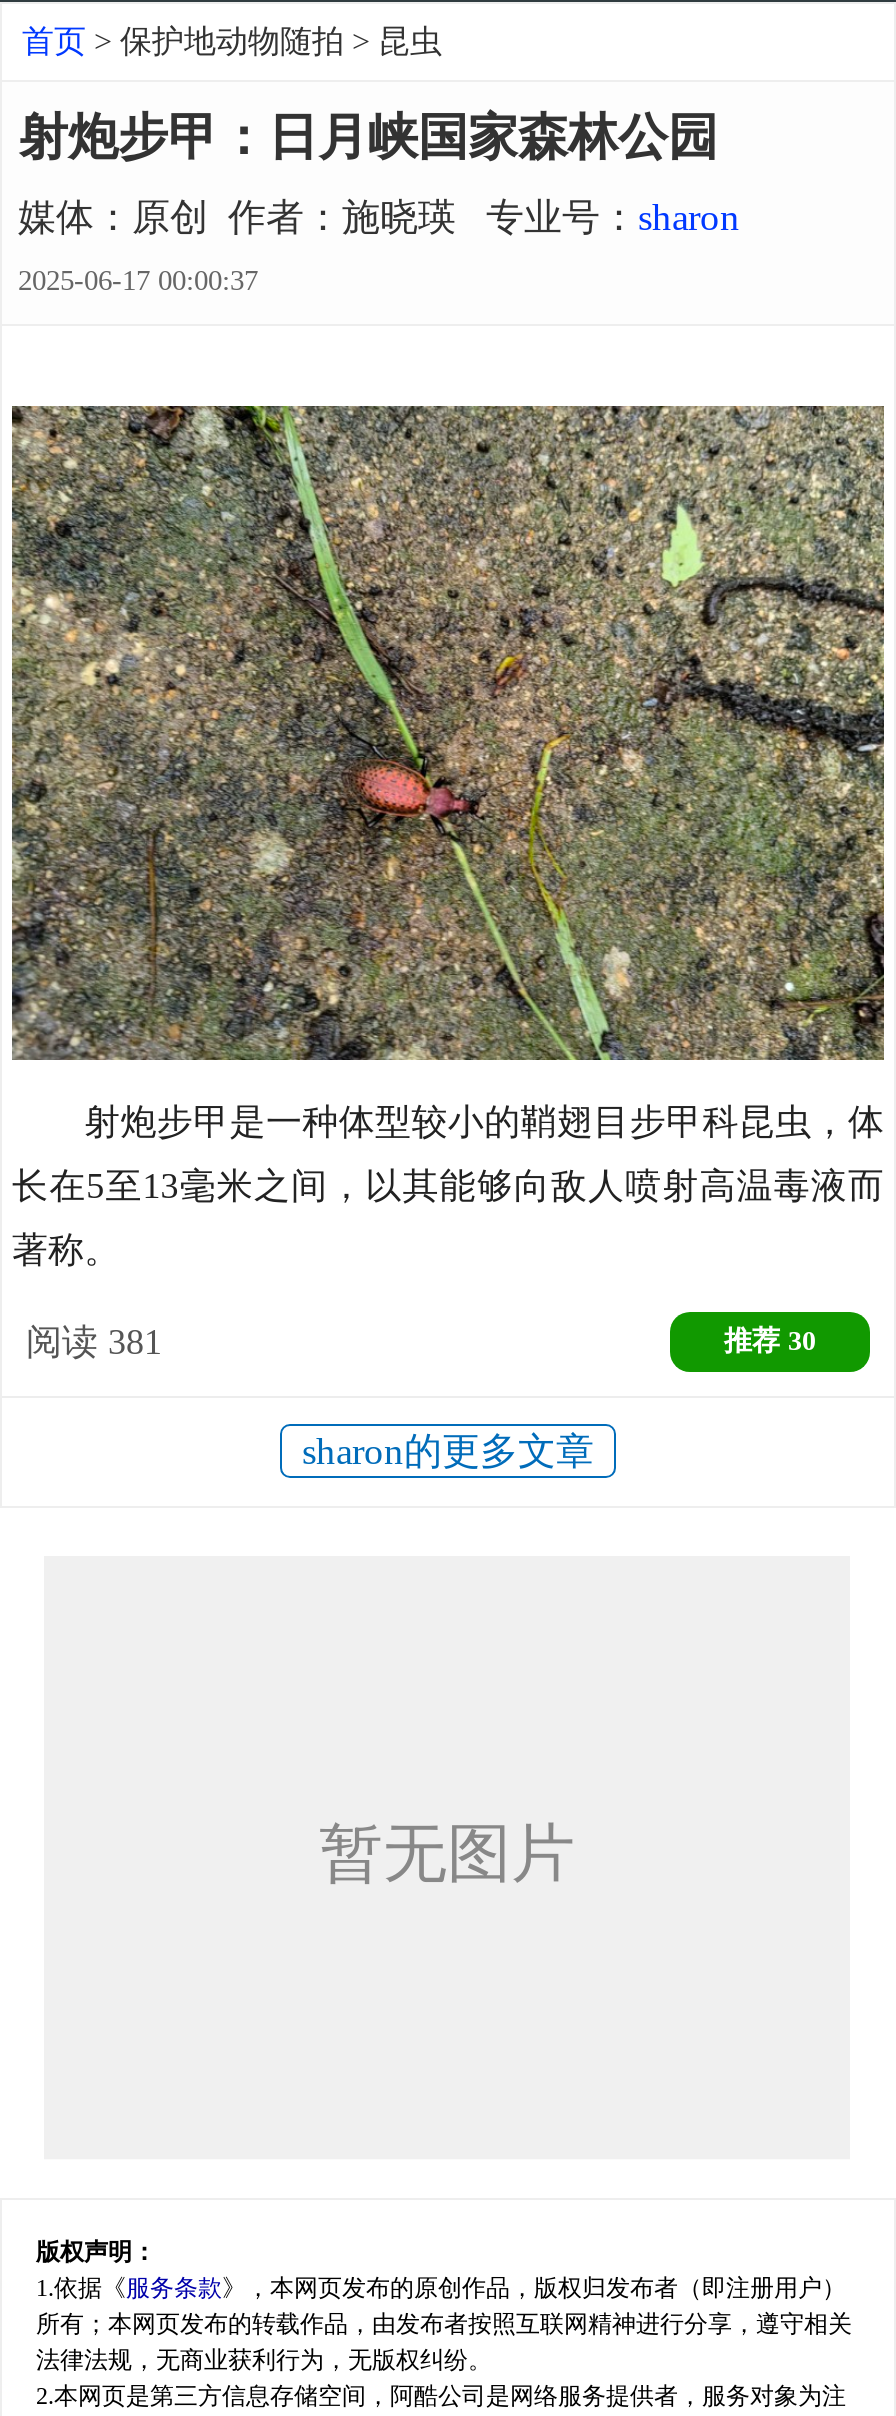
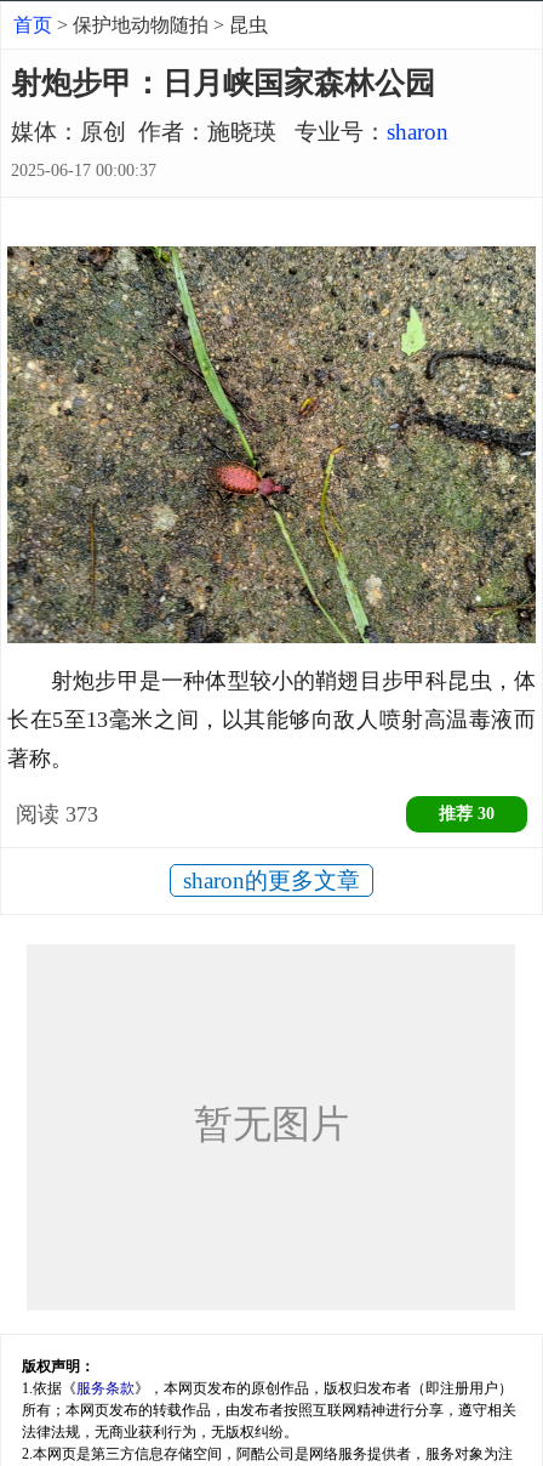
[26,1322,162,1362] 阅读 381 -> [16,802,98,826] 阅读 373

